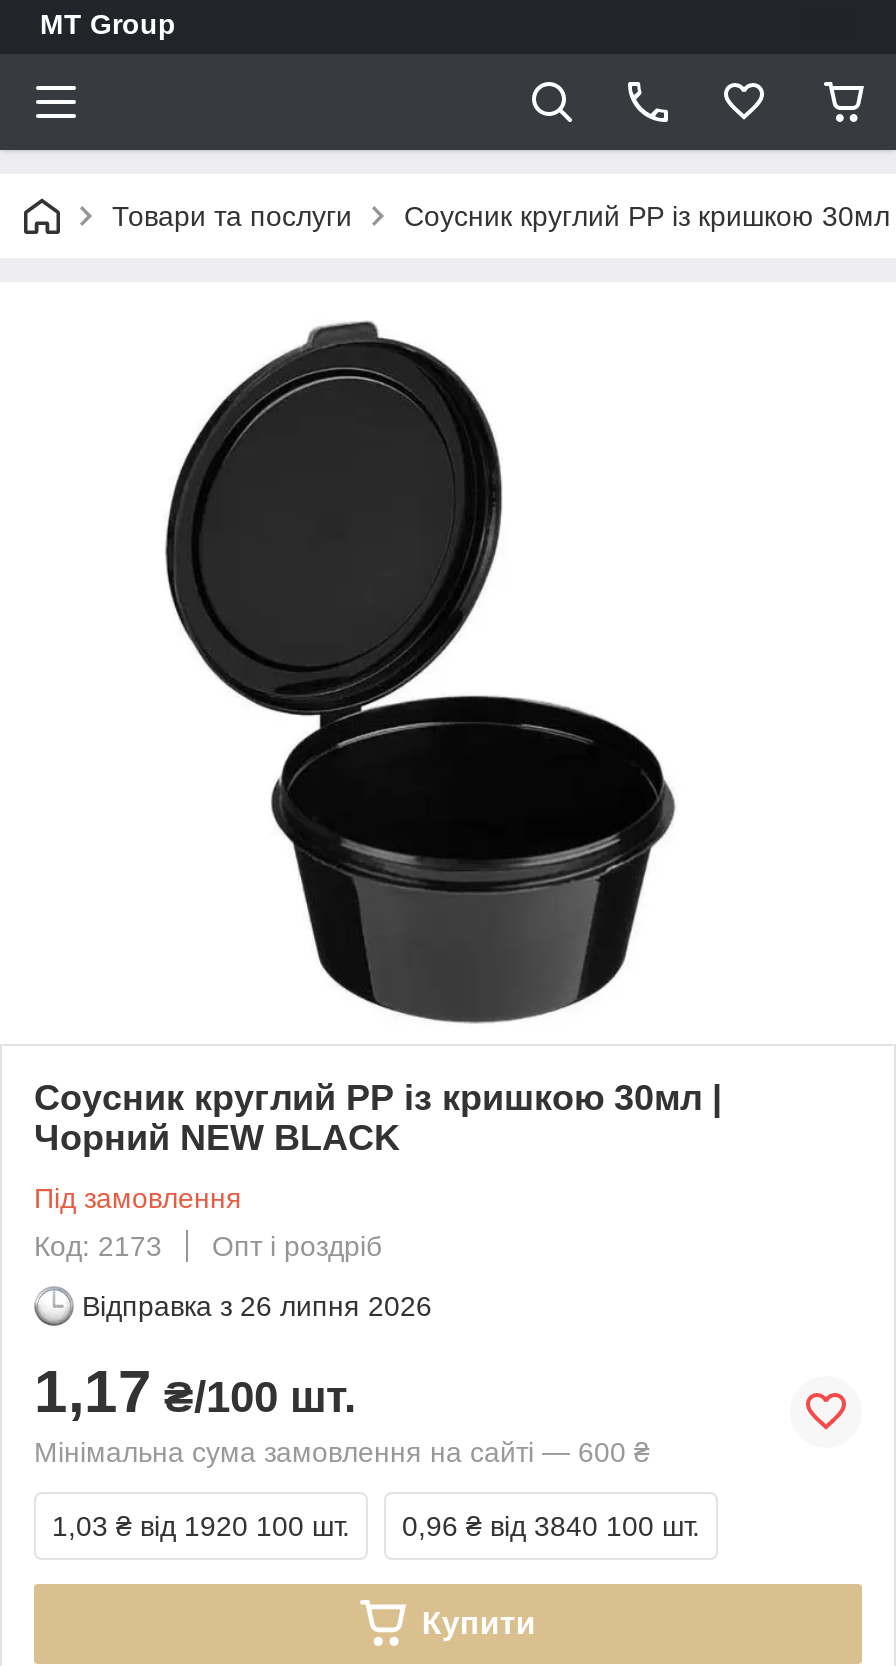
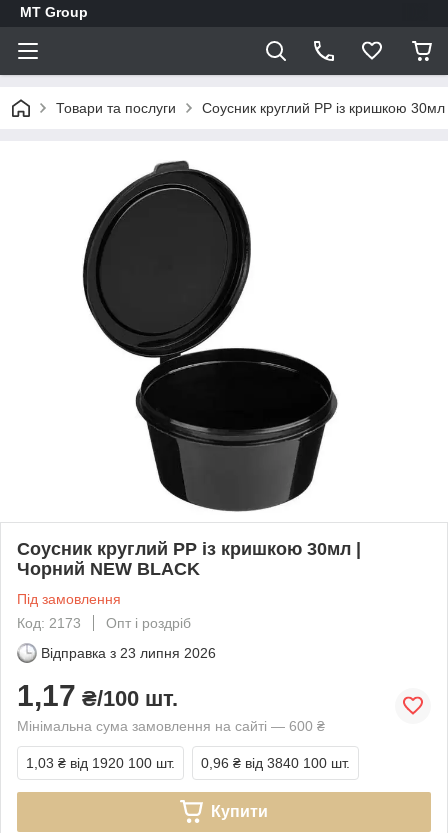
[82,1290,432,1322] Відправка з 26 липня 2026 -> [41,645,216,661] Відправка з 23 липня 2026

